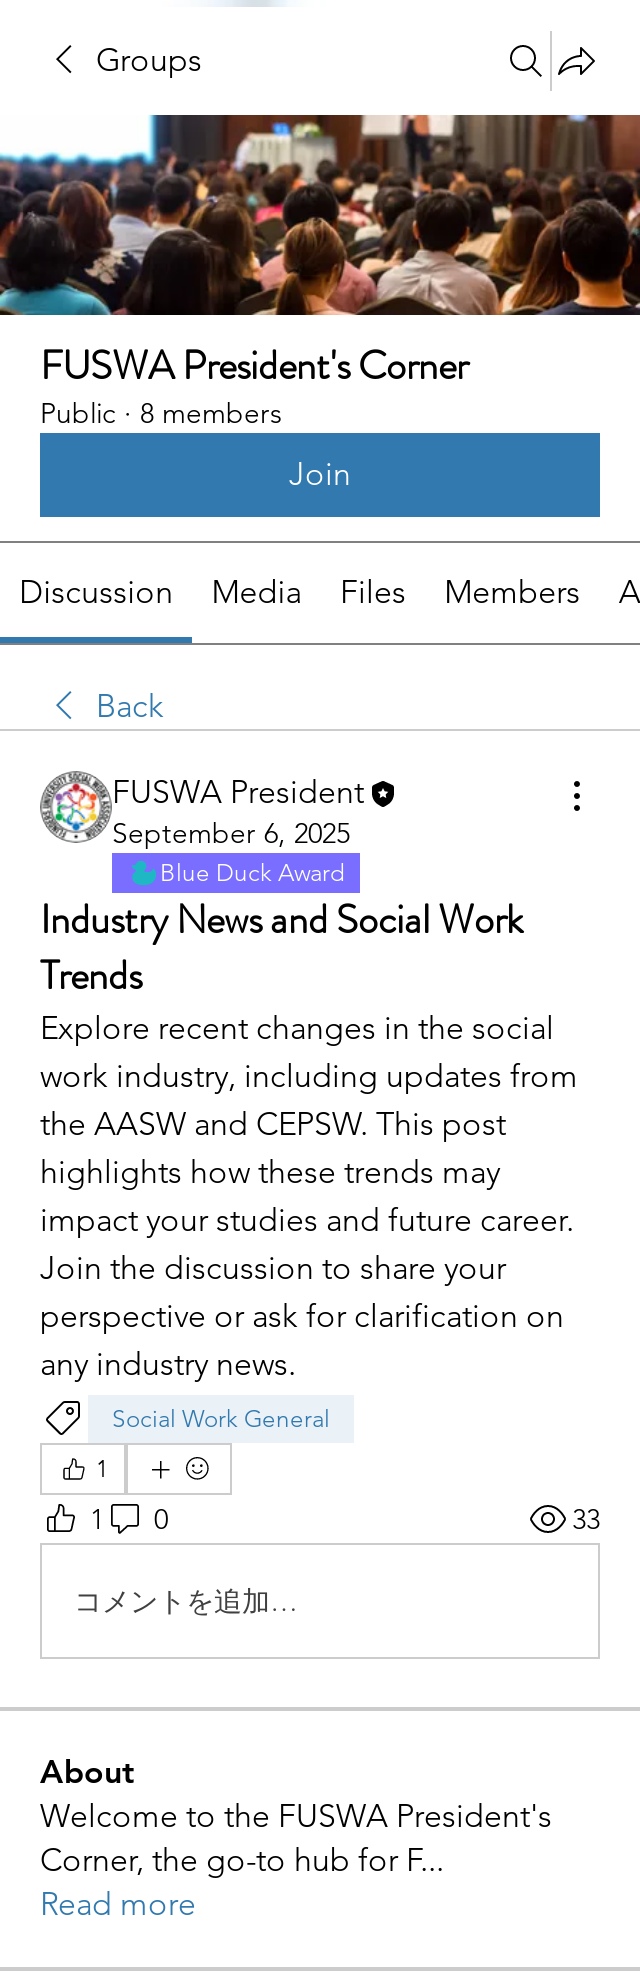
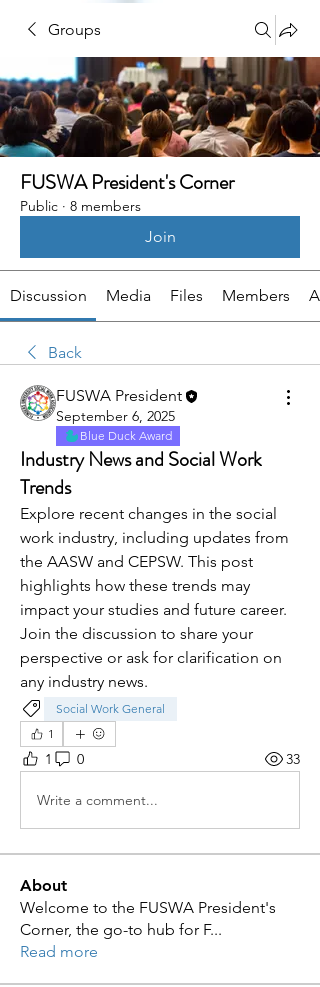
[74,1583,298,1619] コメントを追加… -> [37,791,158,809] Write a comment...

